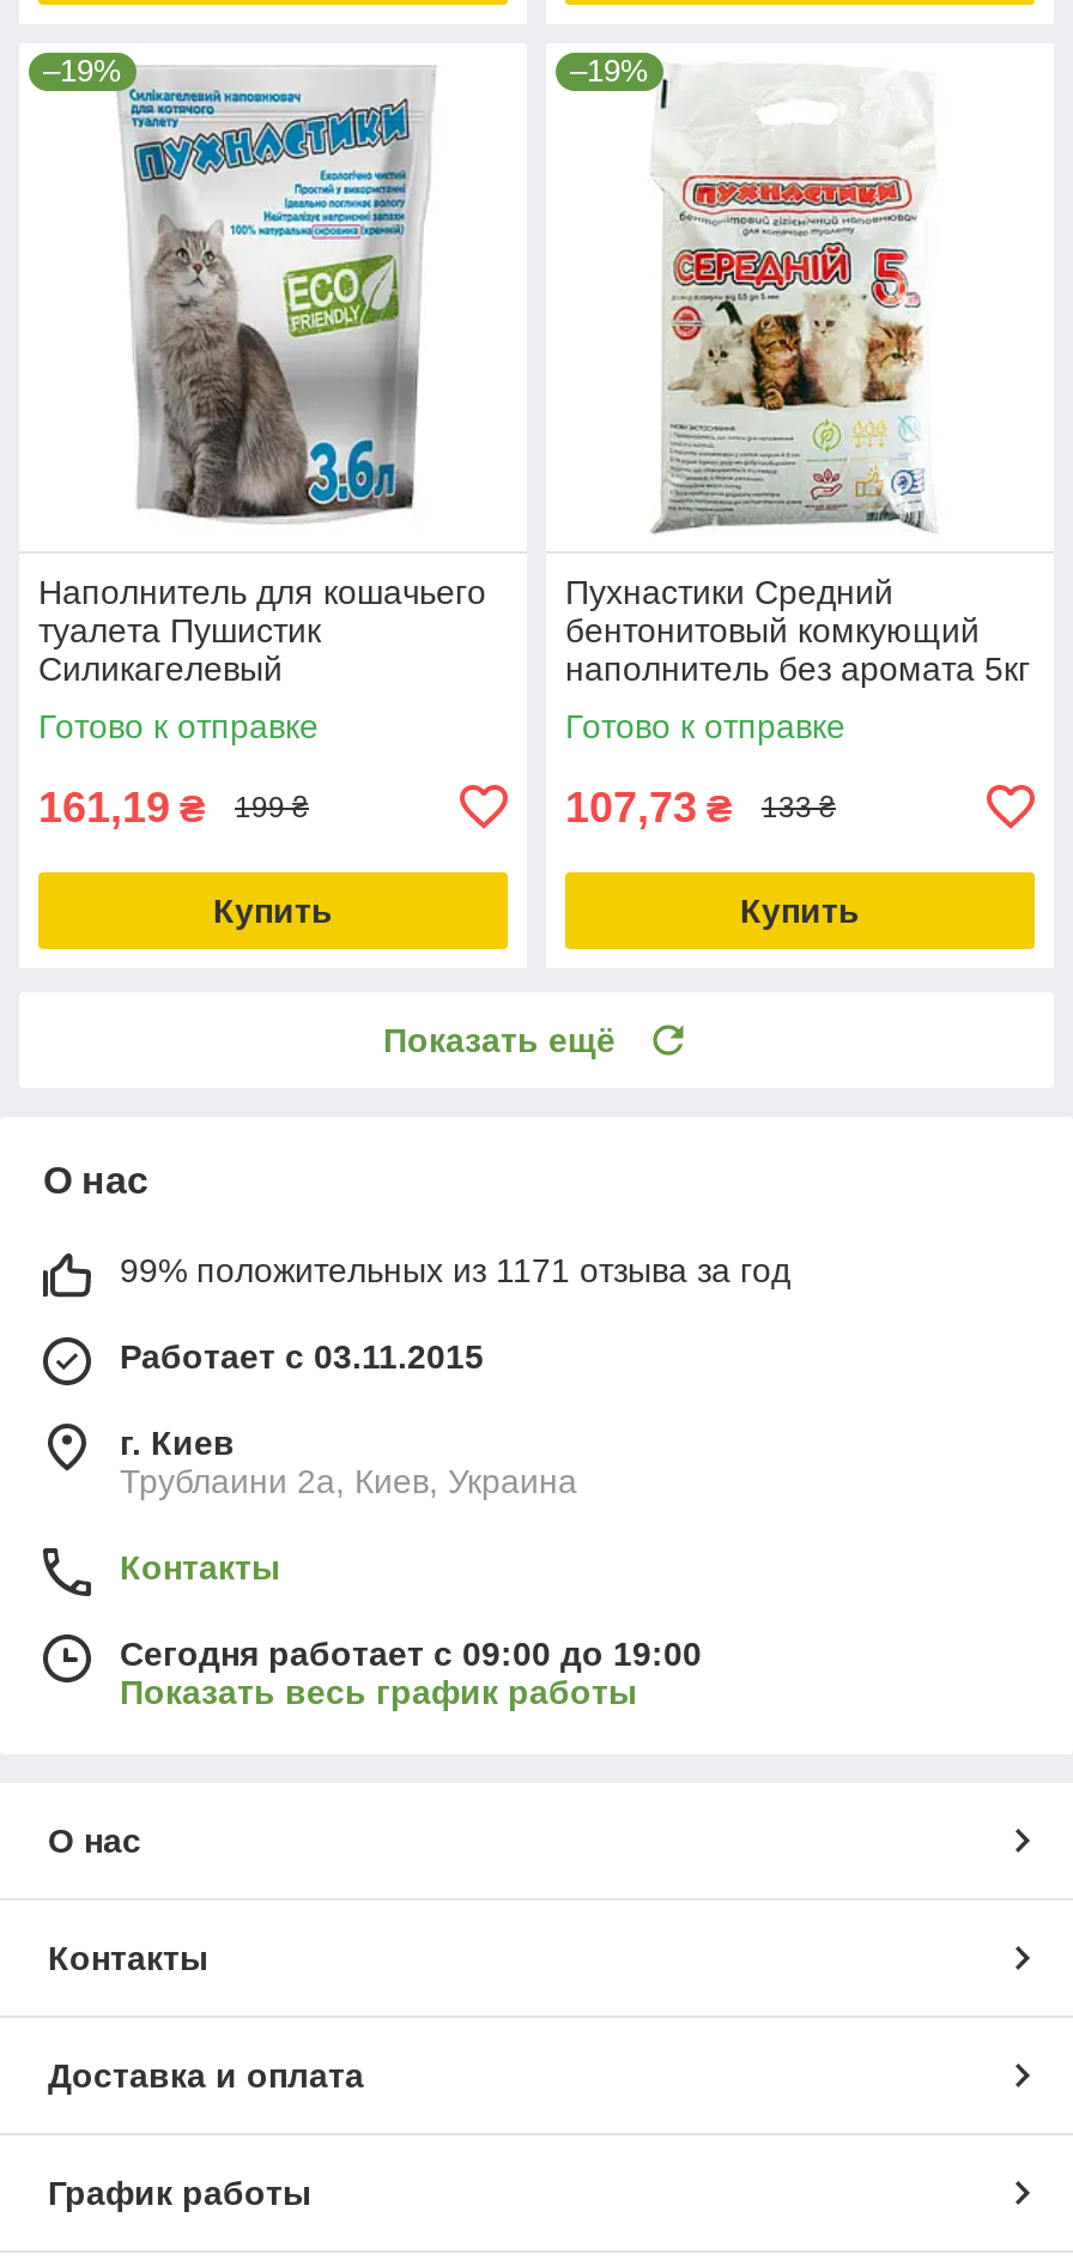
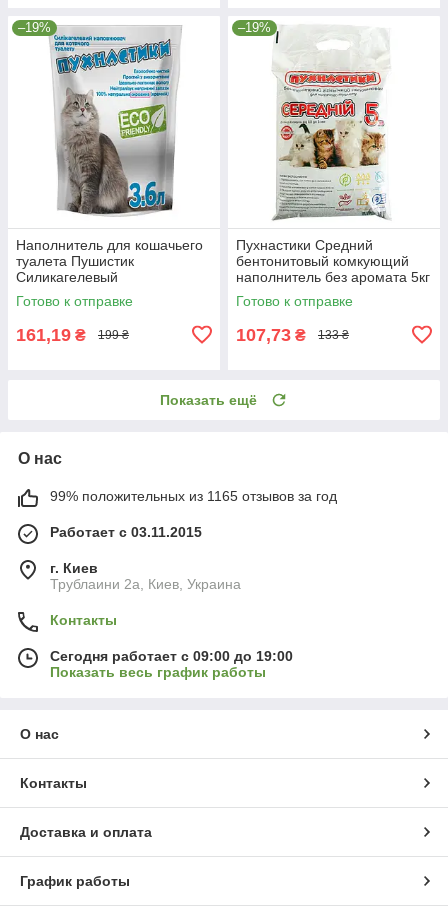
[213,891,333,929] Купить -> none
[740,891,860,929] Купить -> none
[120,1251,790,1289] 99% положительных из 1171 отзыва за год -> [50,488,337,504] 99% положительных из 1165 отзывов за год

